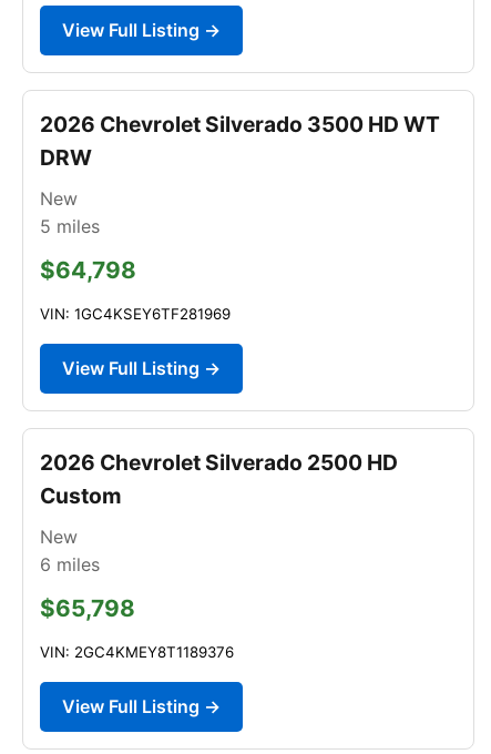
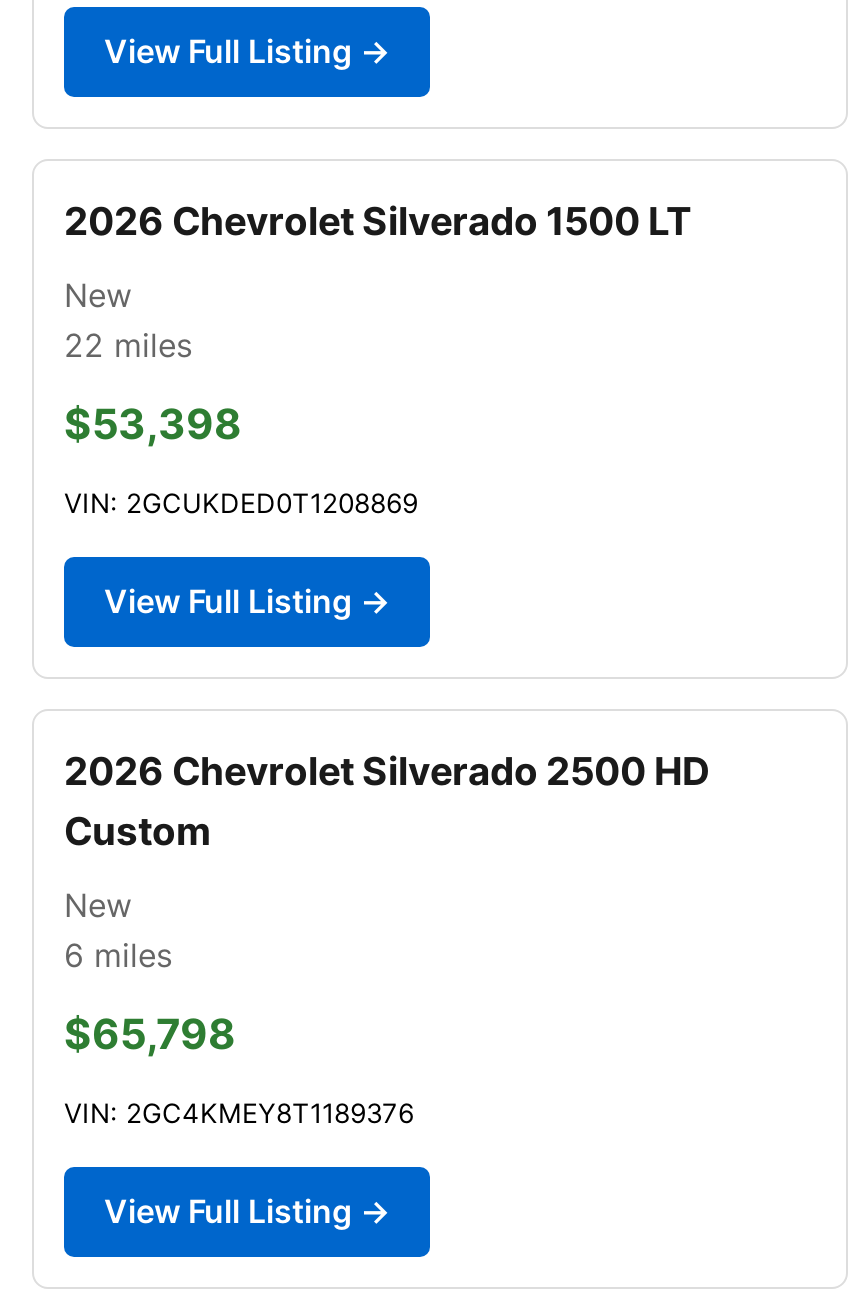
[40,111,440,171] 2026 Chevrolet Silverado 3500 HD WT | DRW -> [64,197,692,245] 2026 Chevrolet Silverado 1500 LT
[40,215,100,237] 5 miles -> [64,325,192,365] 22 miles
[40,256,136,284] $64,798 -> [64,399,242,449] $53,398
[40,305,231,323] VIN: 1GC4KSEY6TF281969 -> [64,487,418,519] VIN: 2GCUKDED0T1208869

